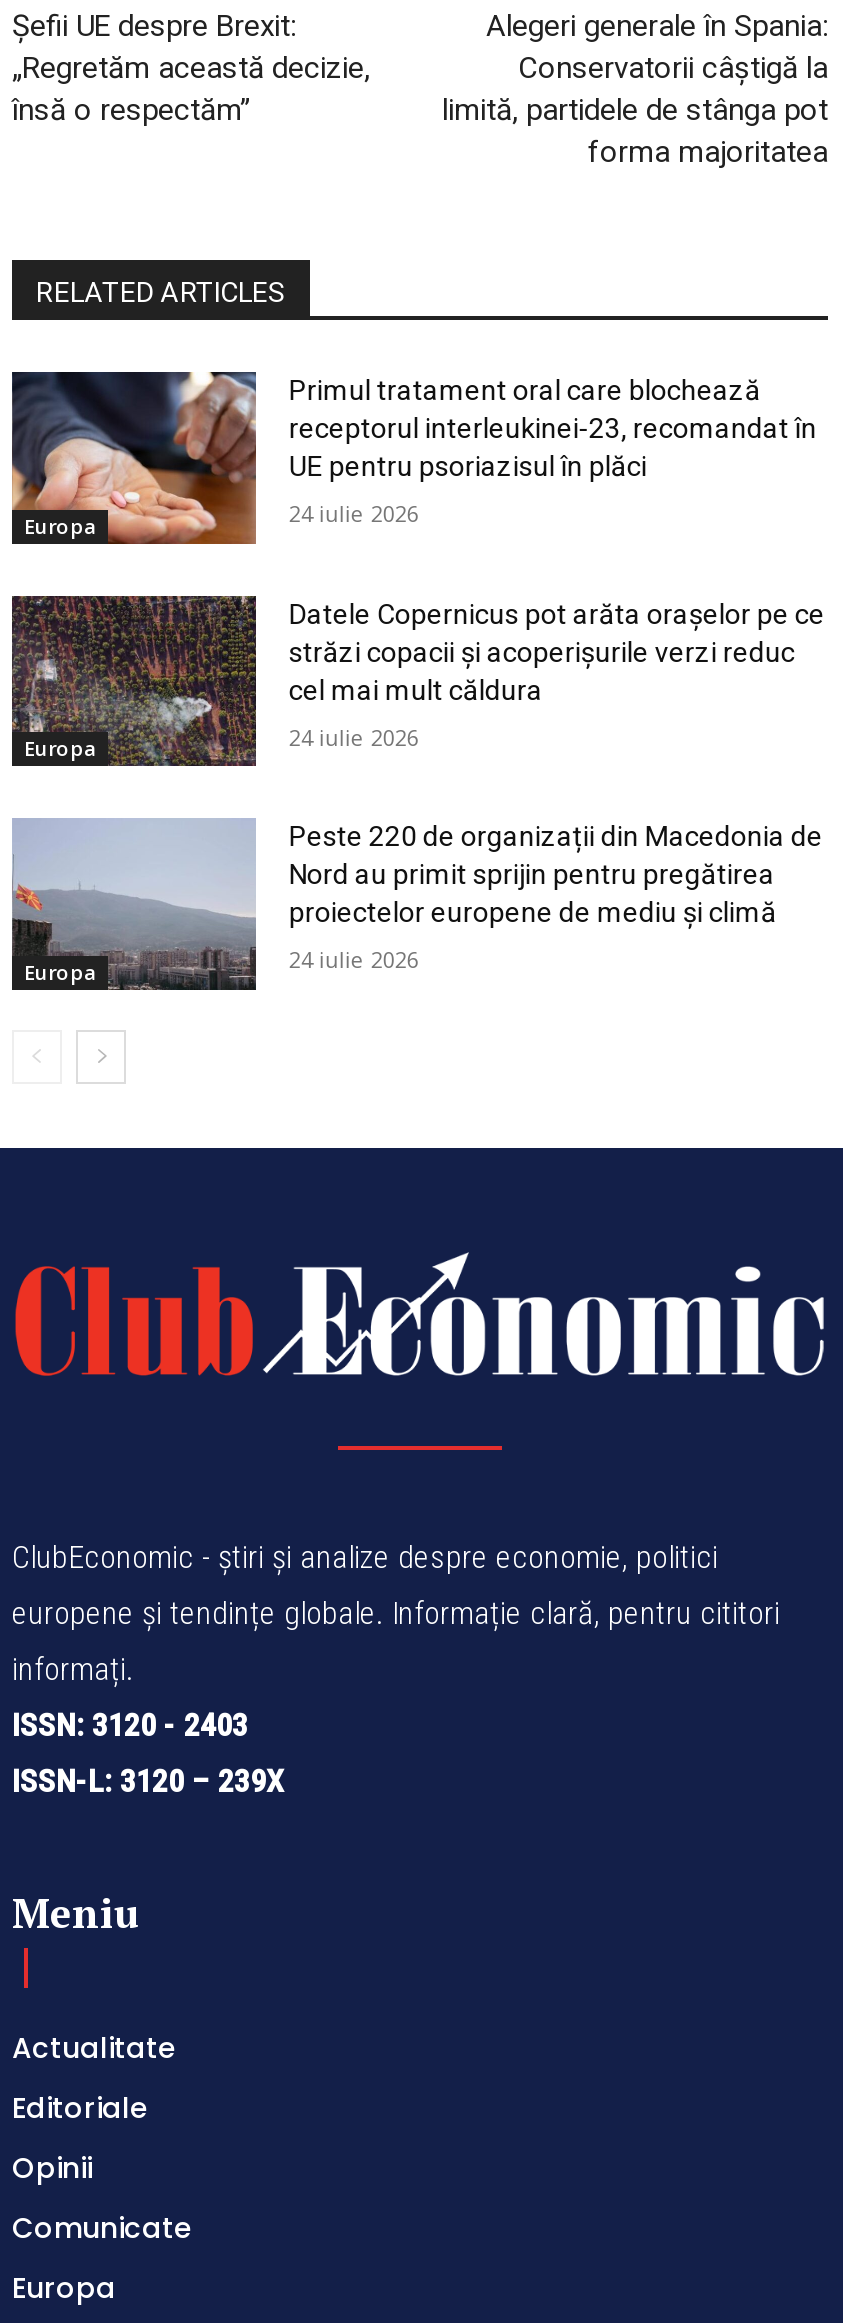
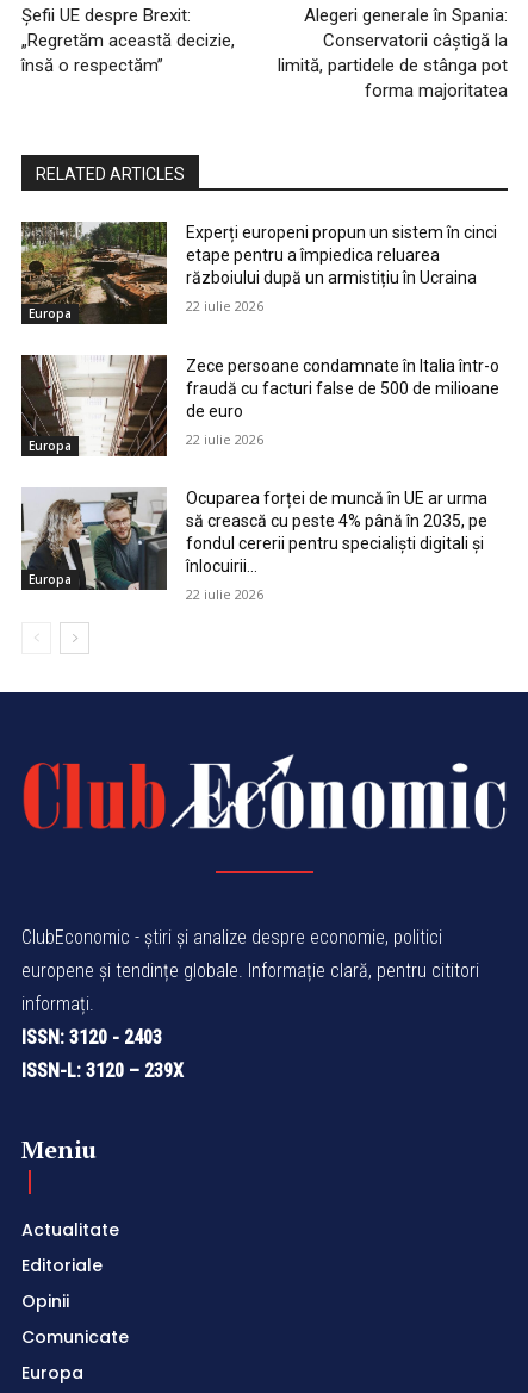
[10,370,817,546] [image] | Primul tratament oral care blochează | receptorul interleukinei-23, recomandat în | UE pentru psoriazisul în plăci -> [20,220,497,325] [image] | Experți europeni propun un sistem în cinci | etape pentru a împiedica reluarea | războiului după un armistițiu în Ucraina
[289,498,419,528] 24 iulie 2026 -> [186,297,264,315] 22 iulie 2026
[10,594,825,768] [image] | Datele Copernicus pot arăta orașelor pe ce | străzi copacii și acoperișurile verzi reduc | cel mai mult căldura -> [20,355,500,458] [image] | Zece persoane condamnate în Italia într-o | fraudă cu facturi false de 500 de milioane | de euro
[289,721,419,751] 24 iulie 2026 -> [186,430,264,448] 22 iulie 2026
[12,820,823,992] [image] | Peste 220 de organizații din Macedonia de | Nord au primit sprijin pentru pregătirea | proiectelor europene de mediu și climă -> [21,489,488,591] [image] | Ocuparea forței de muncă în UE ar urma | să crească cu peste 4% până în 2035, pe | fondul cererii pentru specialiști digitali și | înlocuirii...
[289,945,419,975] 24 iulie 2026 -> [186,586,264,603] 22 iulie 2026

